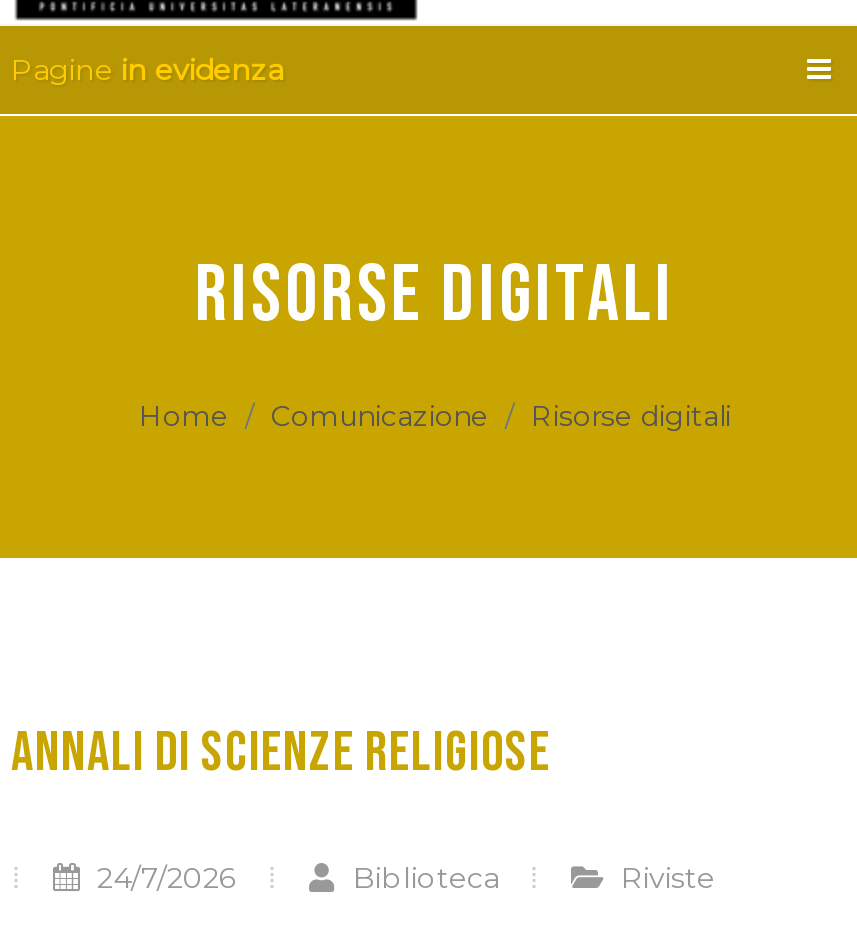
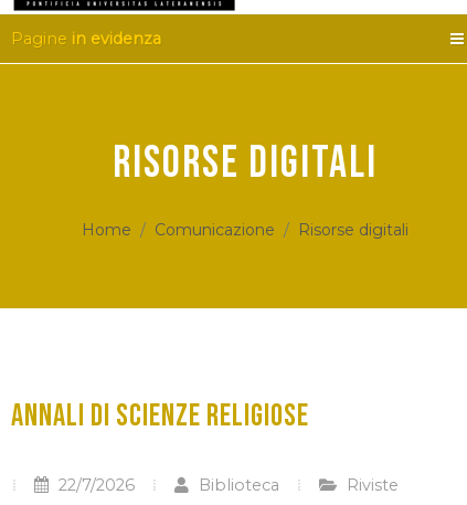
[89,860,237,896] 24/7/2026 -> [54,475,135,495] 22/7/2026

